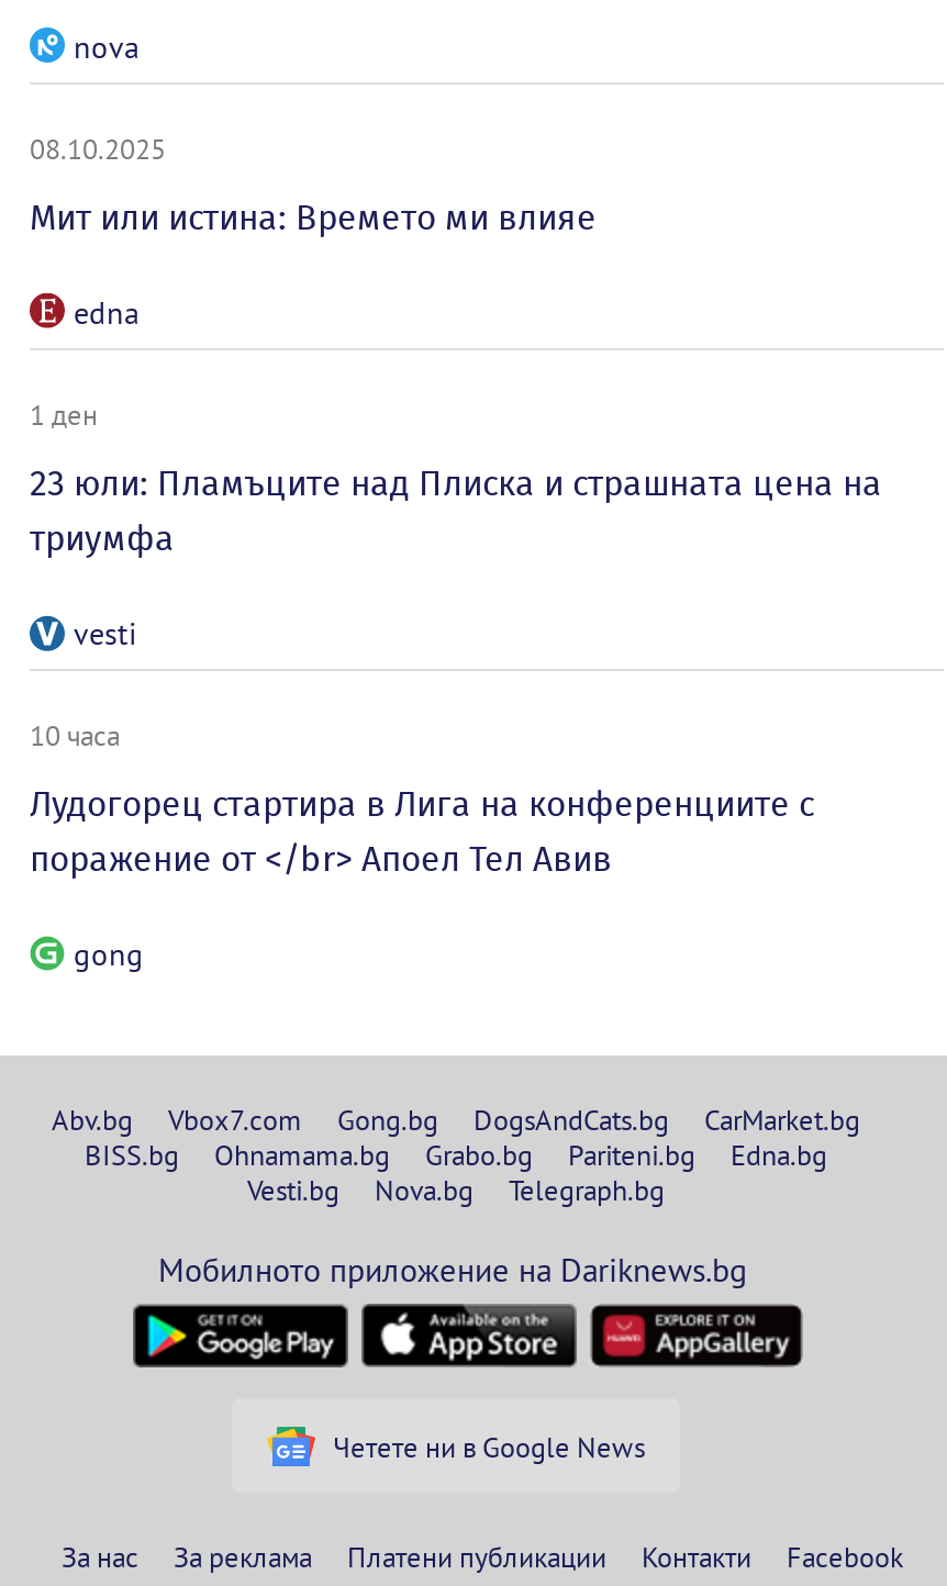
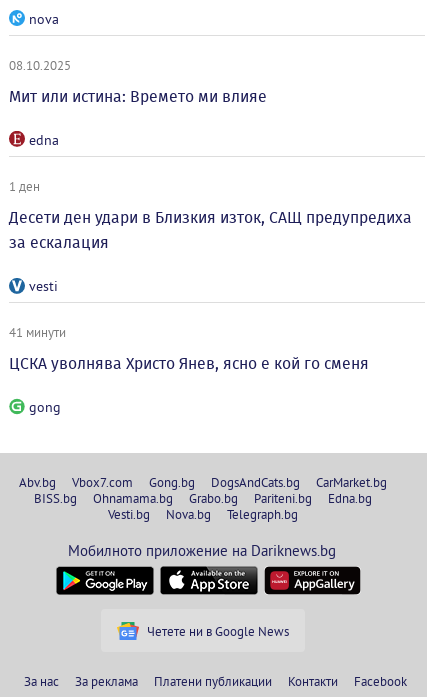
[30,462,882,559] 23 юли: Пламъците над Плиска и страшната цена на | триумфа -> [9,208,412,252] Десети ден удари в Близкия изток, САЩ предупредиха | за ескалация
[30,717,120,752] 10 часа -> [9,324,66,340] 41 минути
[30,783,814,880] Лудогорец стартира в Лига на конференциите с | поражение от </br> Апоел Тел Авив -> [9,354,369,373] ЦСКА уволнява Христо Янев, ясно е кой го сменя

